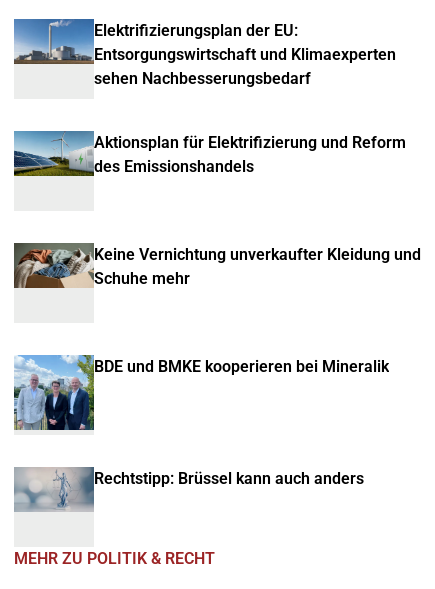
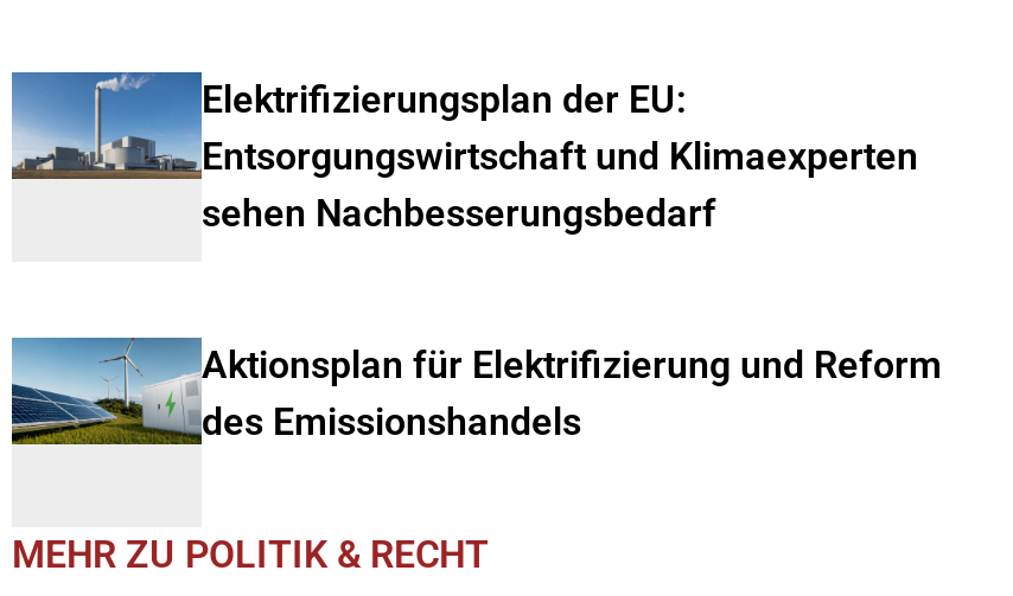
[13,242,421,290] [image] | Keine Vernichtung unverkaufter Kleidung und | Schuhe mehr -> none
[13,355,389,431] [image] | BDE und BMKE kooperieren bei Mineralik -> none
[14,467,364,512] [image] | Rechtstipp: Brüssel kann auch anders -> none

